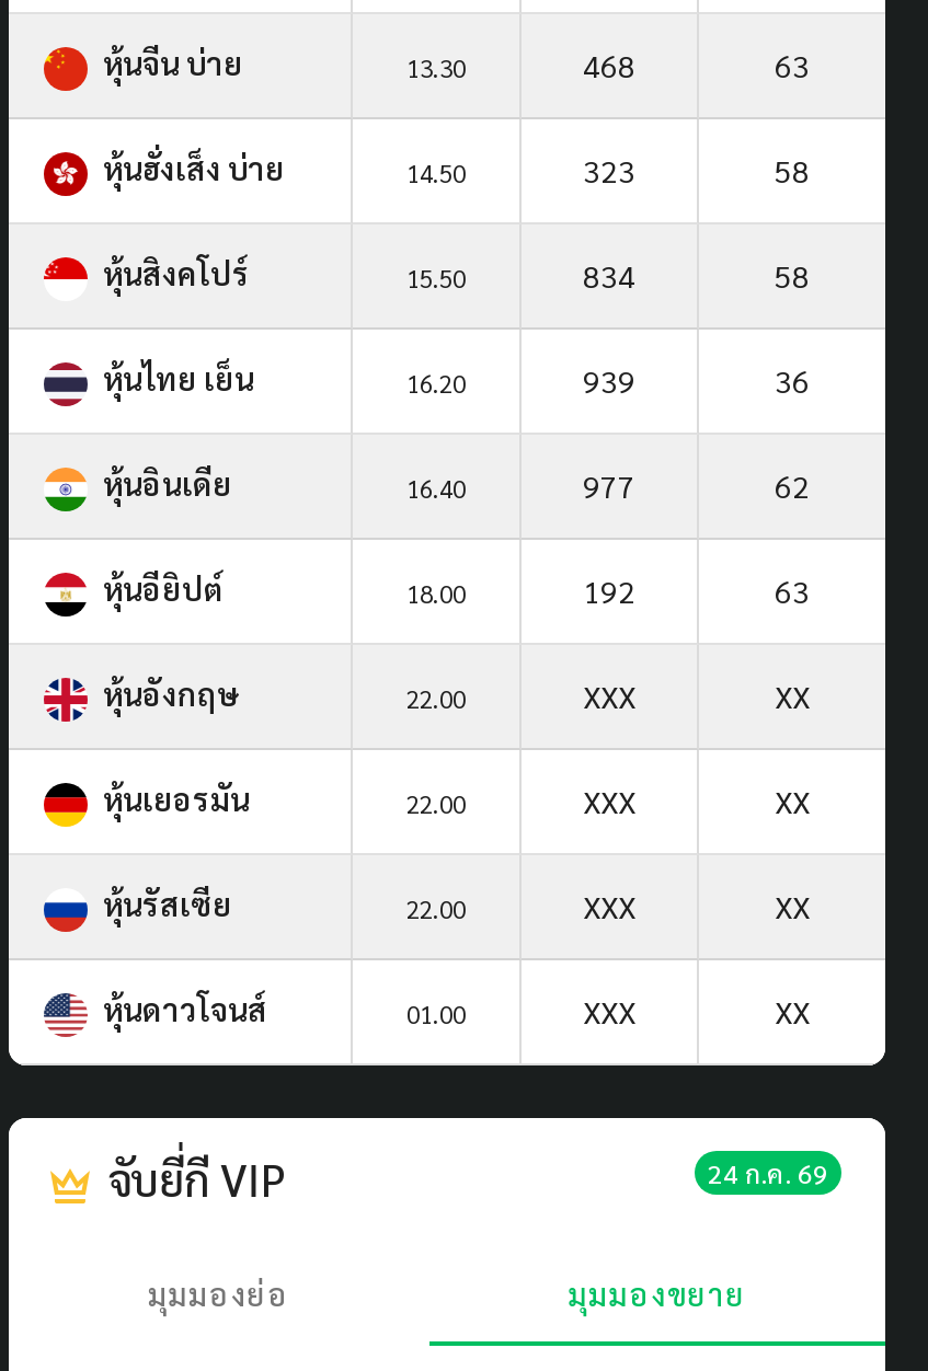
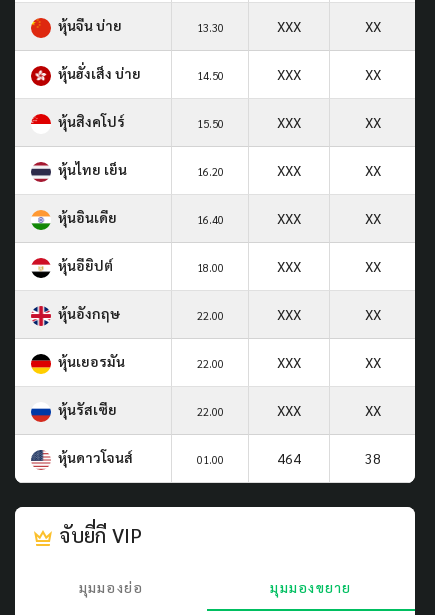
[583,44,810,84] 468 | 63 -> [277,17,380,35] XXX | XX
[583,150,810,189] 323 | 58 -> [277,65,380,83] XXX | XX
[583,255,810,294] 834 | 58 -> [277,113,380,131] XXX | XX
[583,360,810,399] 939 | 36 -> [277,161,380,179] XXX | XX
[583,465,810,504] 977 | 62 -> [277,209,380,227] XXX | XX
[583,570,810,610] 192 | 63 -> [277,257,380,275] XXX | XX
[583,991,810,1030] XXX | XX -> [277,449,380,467] 464 | 38
[708,1155,828,1190] 24 ก.ค. 69 -> none

